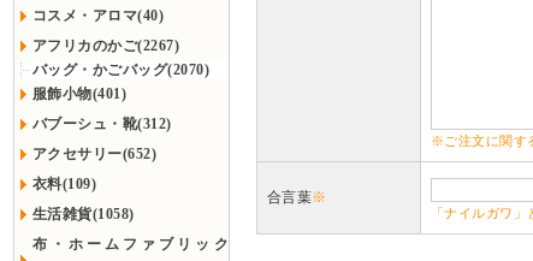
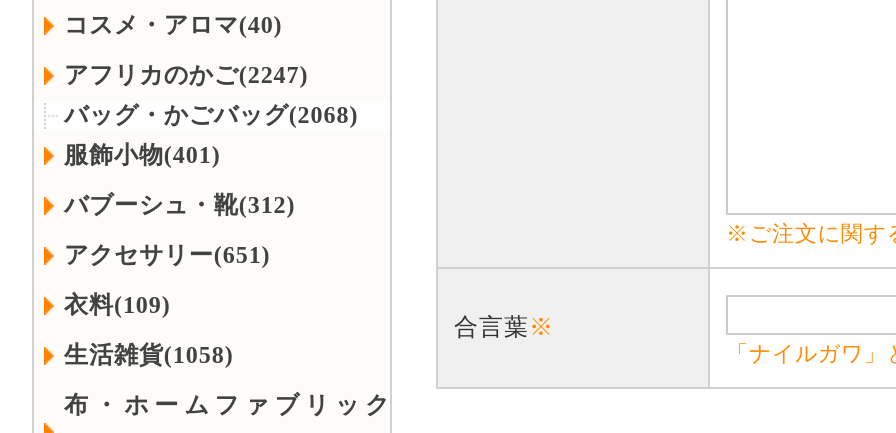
[32,37,180,54] アフリカのかご(2267) -> [64,61,308,89] アフリカのかご(2247)
[32,61,210,78] バッグ・かごバッグ(2070) -> [64,101,358,129] バッグ・かごバッグ(2068)
[32,146,157,162] アクセサリー(652) -> [64,241,271,269] アクセサリー(651)

